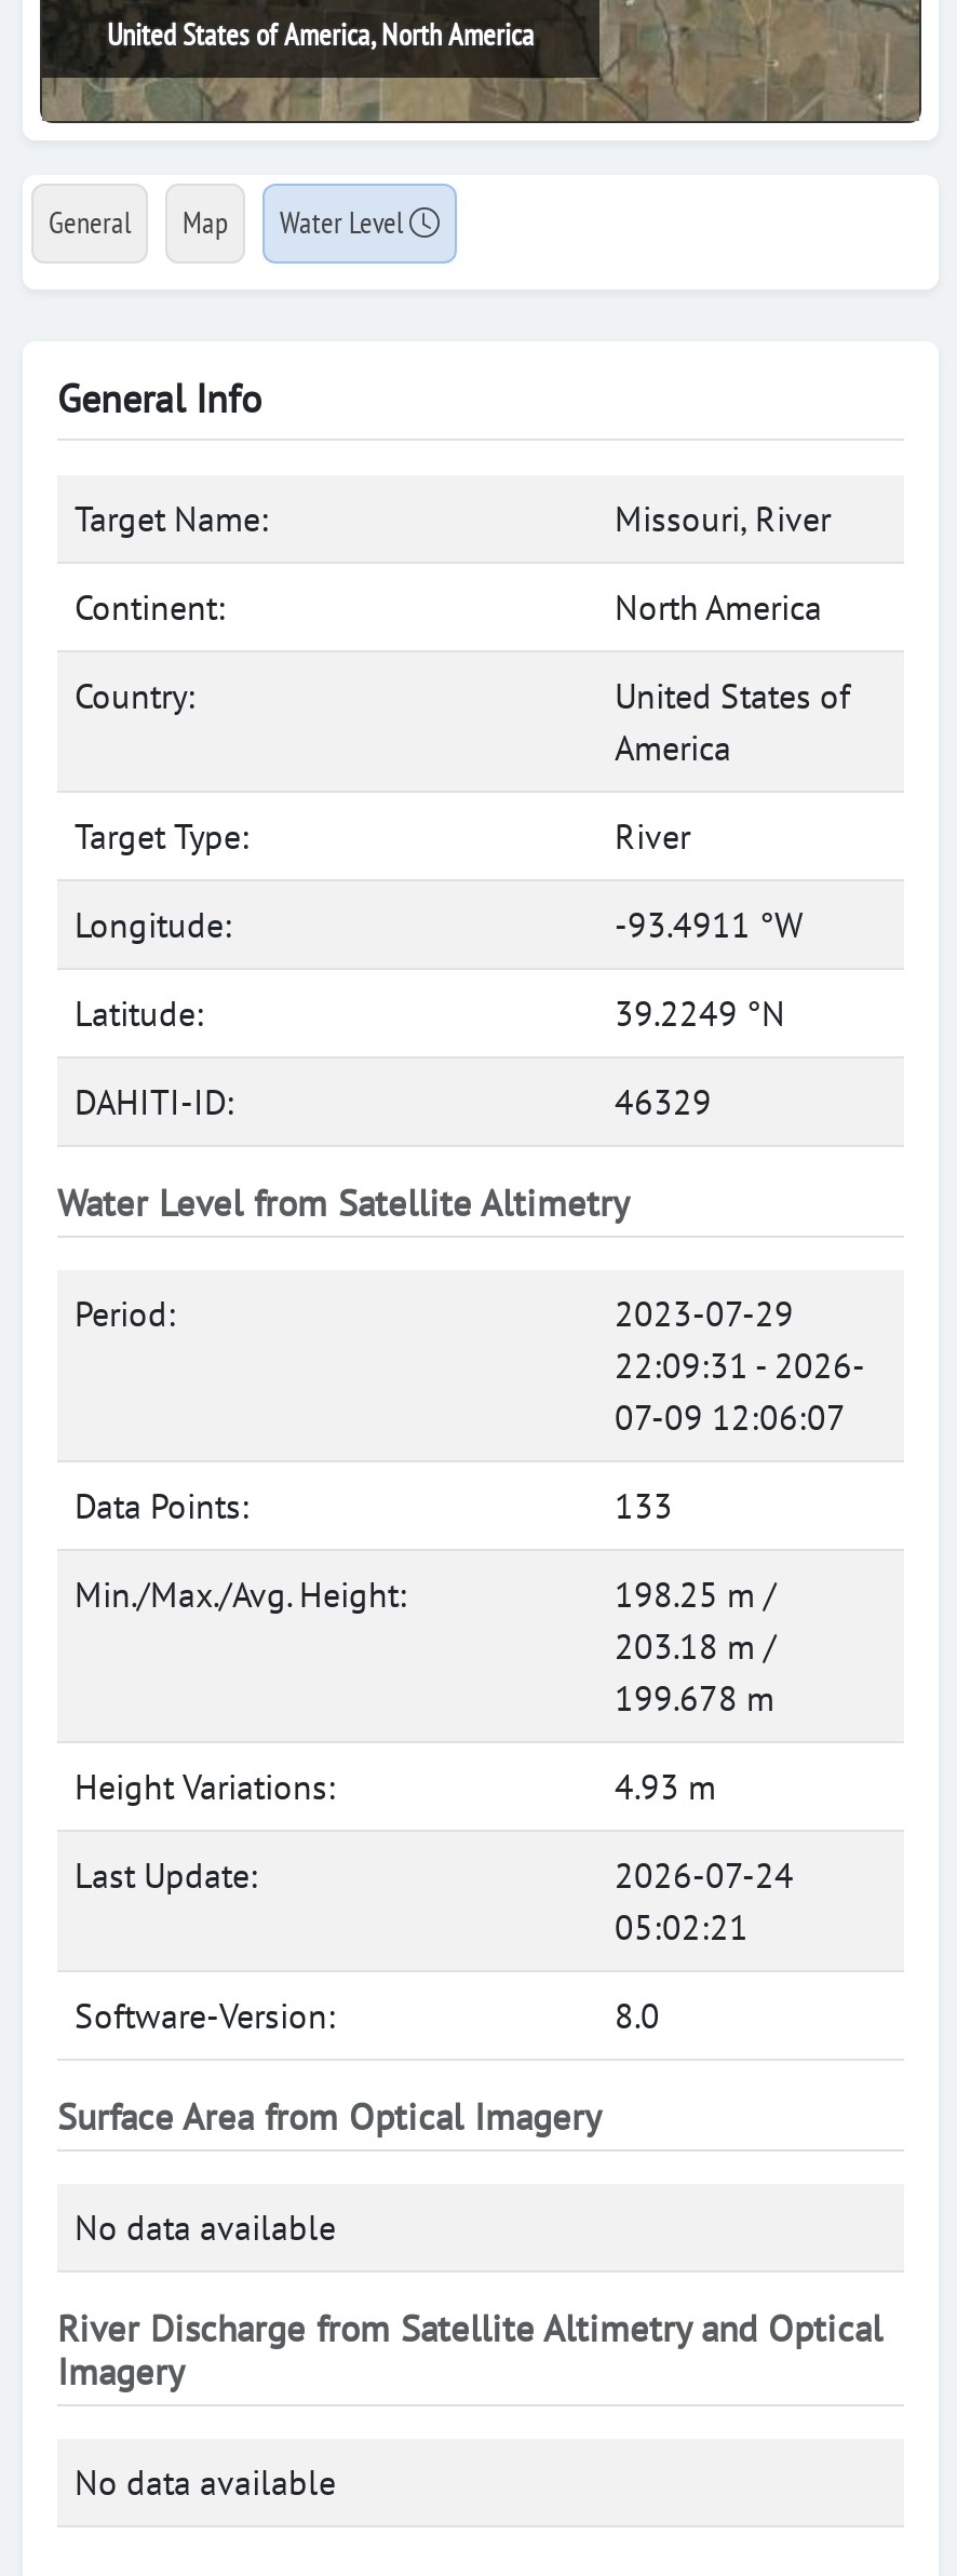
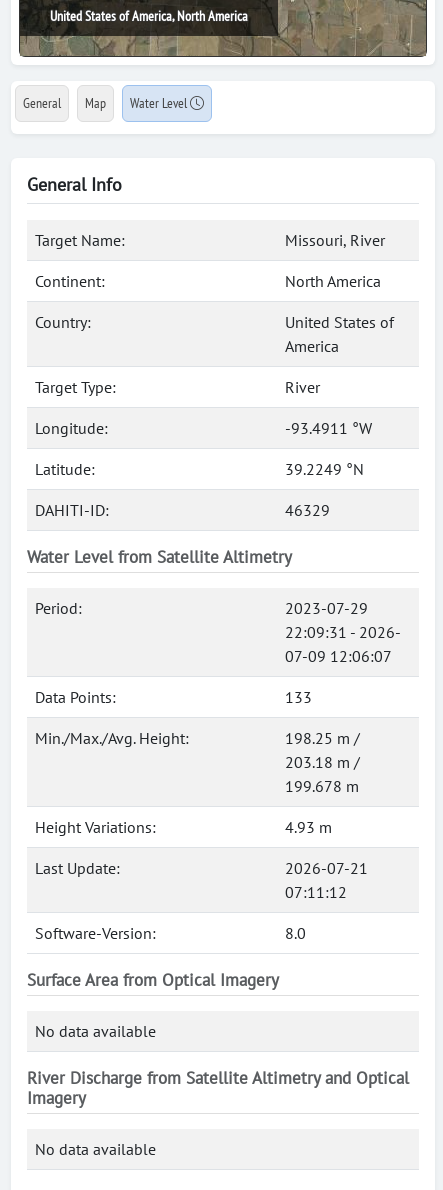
[615,1853,794,1897] 2026-07-24 -> [285,858,368,878] 2026-07-21
[615,1905,749,1948] 05:02:21 -> [285,882,347,902] 07:11:12

